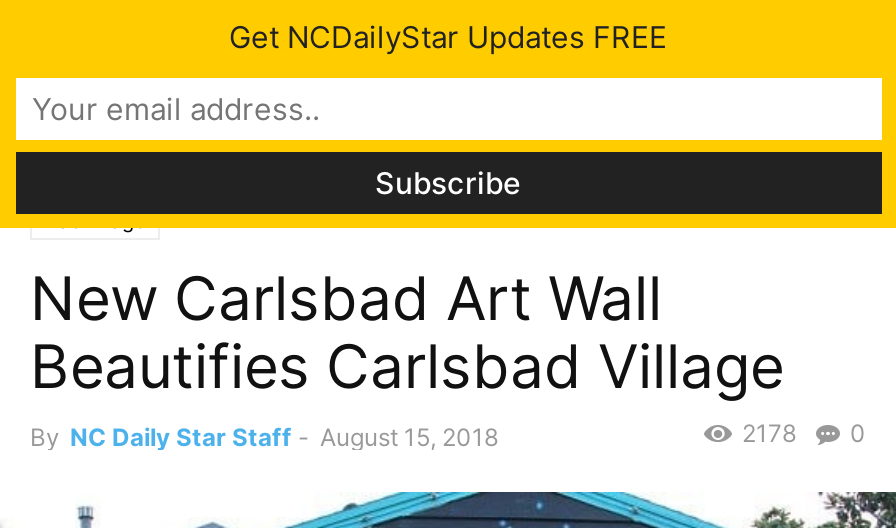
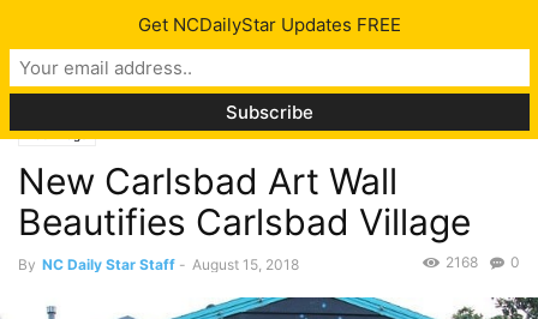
[742,418,866,448] 2178 0 -> [446,253,520,271] 2168 0

